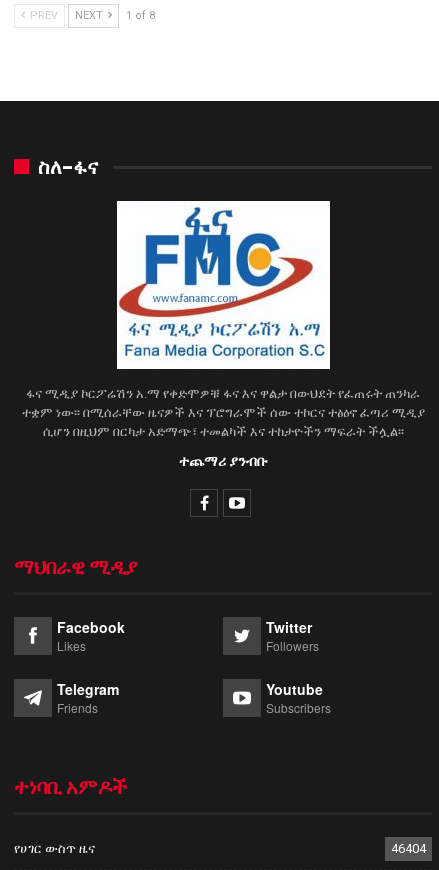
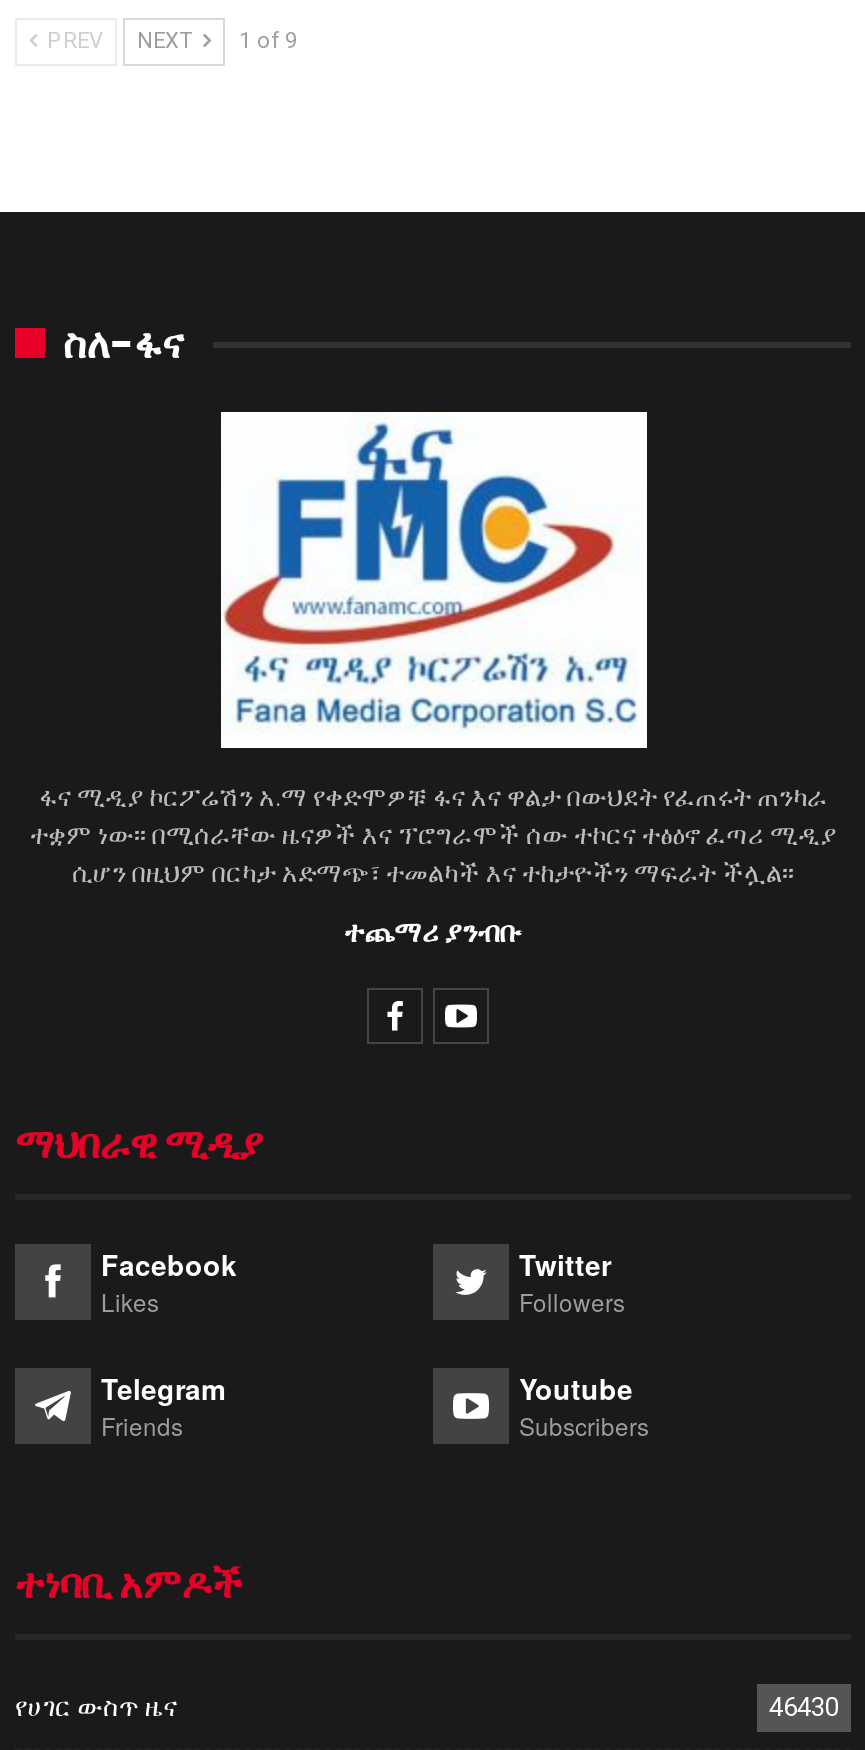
[27,9,155,22] PREV NEXT 1 of 8 -> [41,27,297,53] PREV NEXT 1 of 9
[391,841,426,856] 46404 -> [769,1691,839,1721] 46430

